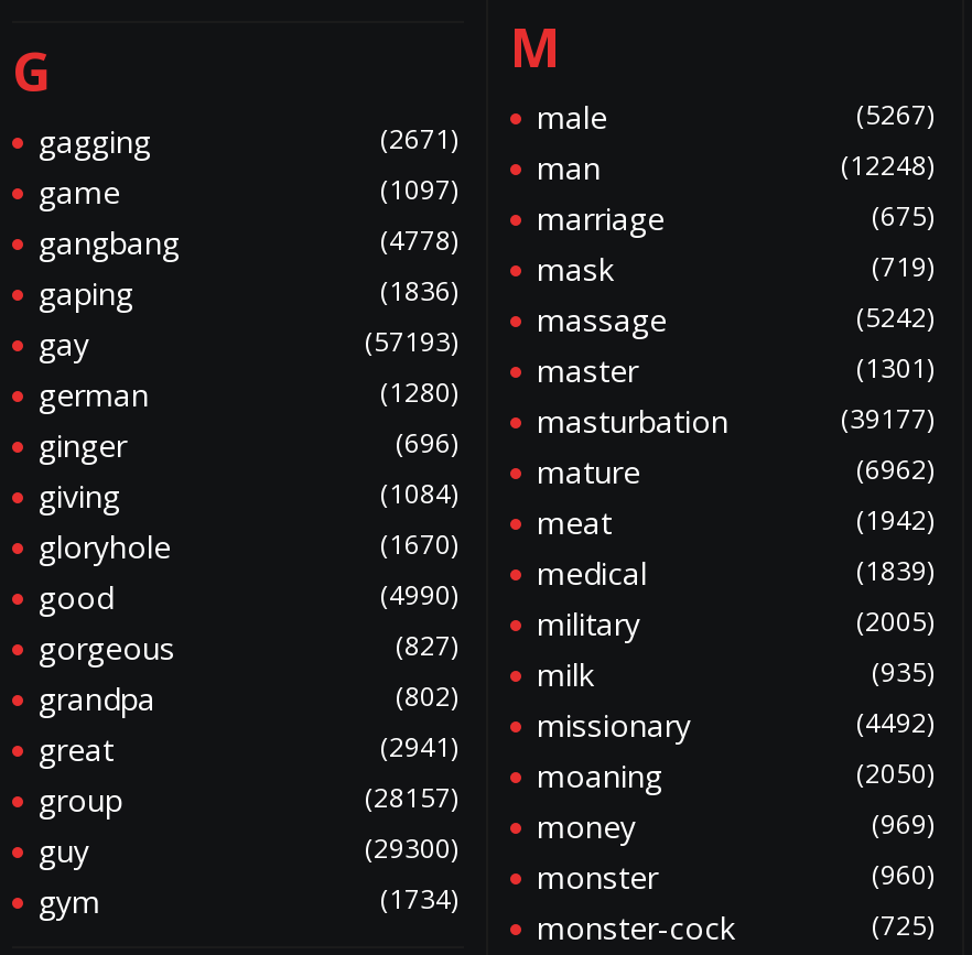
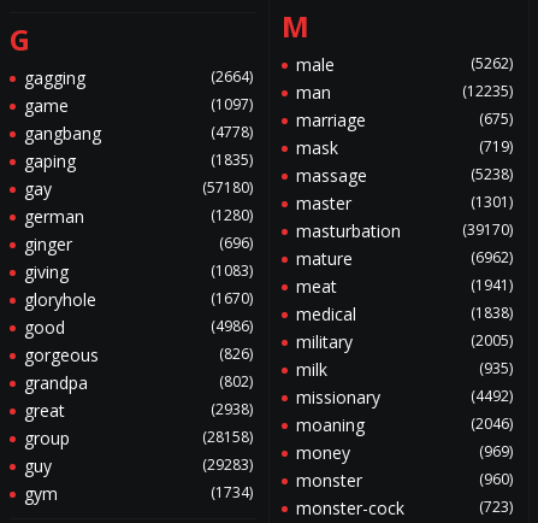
[856,95,933,133] (5267) -> [471,53,513,73] (5262)
[380,119,457,157] (2671) -> [211,66,253,86] (2664)
[841,146,933,183] (12248) -> [462,80,513,101] (12235)
[380,271,457,309] (1836) -> [211,149,253,170] (1835)
[856,298,933,335] (5242) -> [471,164,513,184] (5238)
[365,322,457,360] (57193) -> [202,177,253,197] (57180)
[841,399,933,437] (39177) -> [462,219,513,239] (39170)
[380,474,457,512] (1084) -> [211,260,253,280] (1083)
[856,501,933,538] (1942) -> [471,274,513,295] (1941)
[856,551,933,589] (1839) -> [471,302,513,323] (1838)
[380,575,457,613] (4990) -> [211,315,253,336] (4986)
[396,626,457,664] (827) -> [219,343,253,364] (826)
[380,727,457,765] (2941) -> [211,399,253,419] (2938)
[856,754,933,791] (2050) -> [471,413,513,433] (2046)
[365,778,457,816] (28157) -> [202,426,253,447] (28158)
[365,829,457,866] (29300) -> [202,454,253,474] (29283)
[872,906,933,943] (725) -> [479,496,513,517] (723)

